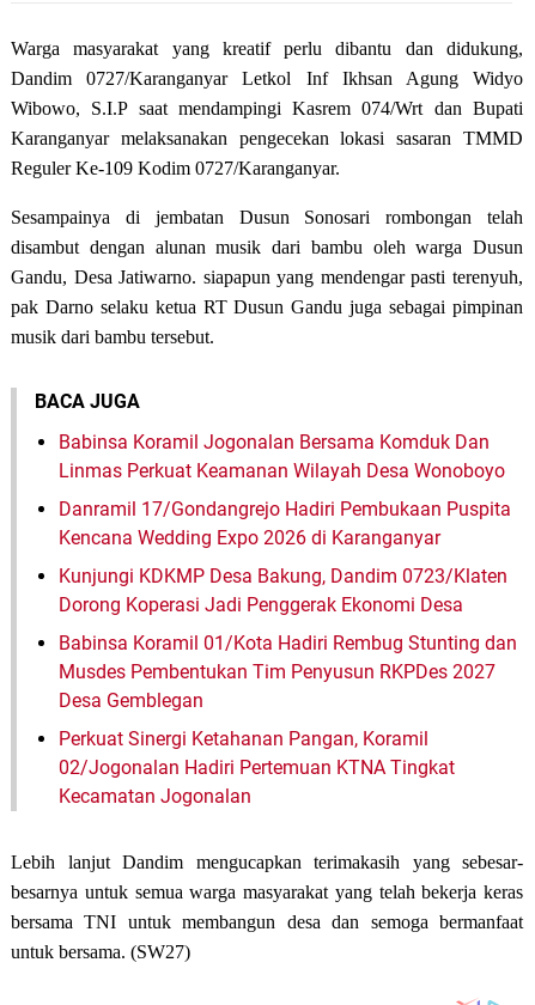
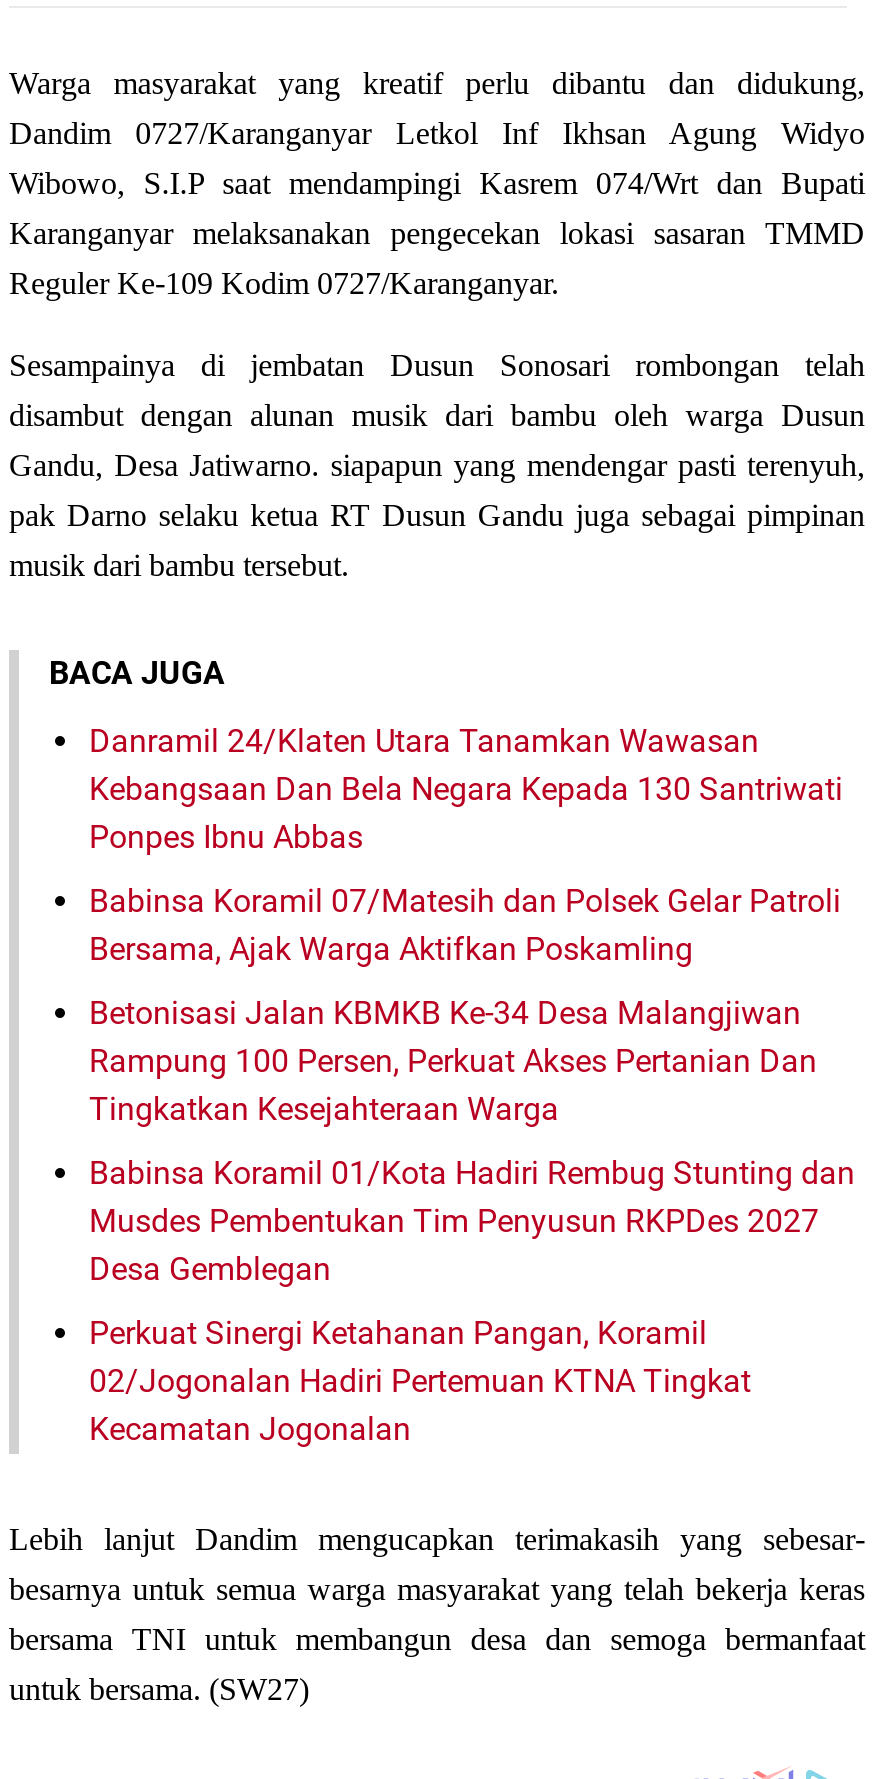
[59,430,505,482] Babinsa Koramil Jogonalan Bersama Komduk Dan | Linmas Perkuat Keamanan Wilayah Desa Wonoboyo -> [89,722,843,856] Danramil 24/Klaten Utara Tanamkan Wawasan | Kebangsaan Dan Bela Negara Kepada 130 Santriwati | Ponpes Ibnu Abbas
[59,497,511,549] Danramil 17/Gondangrejo Hadiri Pembukaan Puspita | Kencana Wedding Expo 2026 di Karanganyar -> [89,882,841,968] Babinsa Koramil 07/Matesih dan Polsek Gelar Patroli | Bersama, Ajak Warga Aktifkan Poskamling
[59,564,507,616] Kunjungi KDKMP Desa Bakung, Dandim 0723/Klaten | Dorong Koperasi Jadi Penggerak Ekonomi Desa -> [89,994,817,1128] Betonisasi Jalan KBMKB Ke-34 Desa Malangjiwan | Rampung 100 Persen, Perkuat Akses Pertanian Dan | Tingkatkan Kesejahteraan Warga

